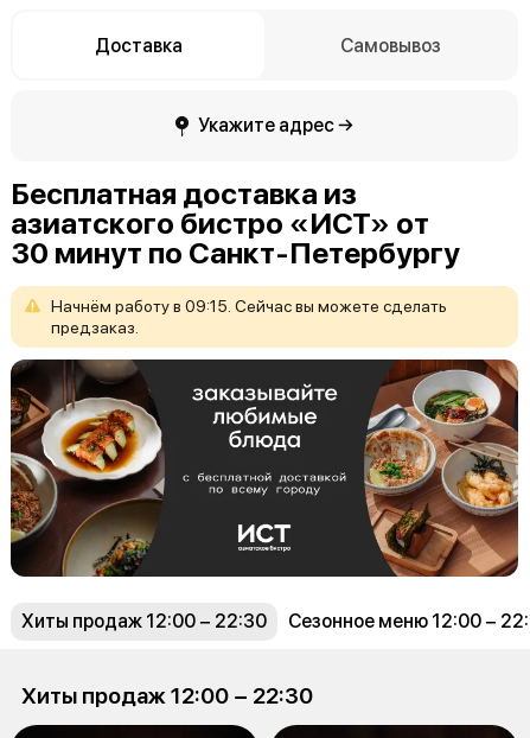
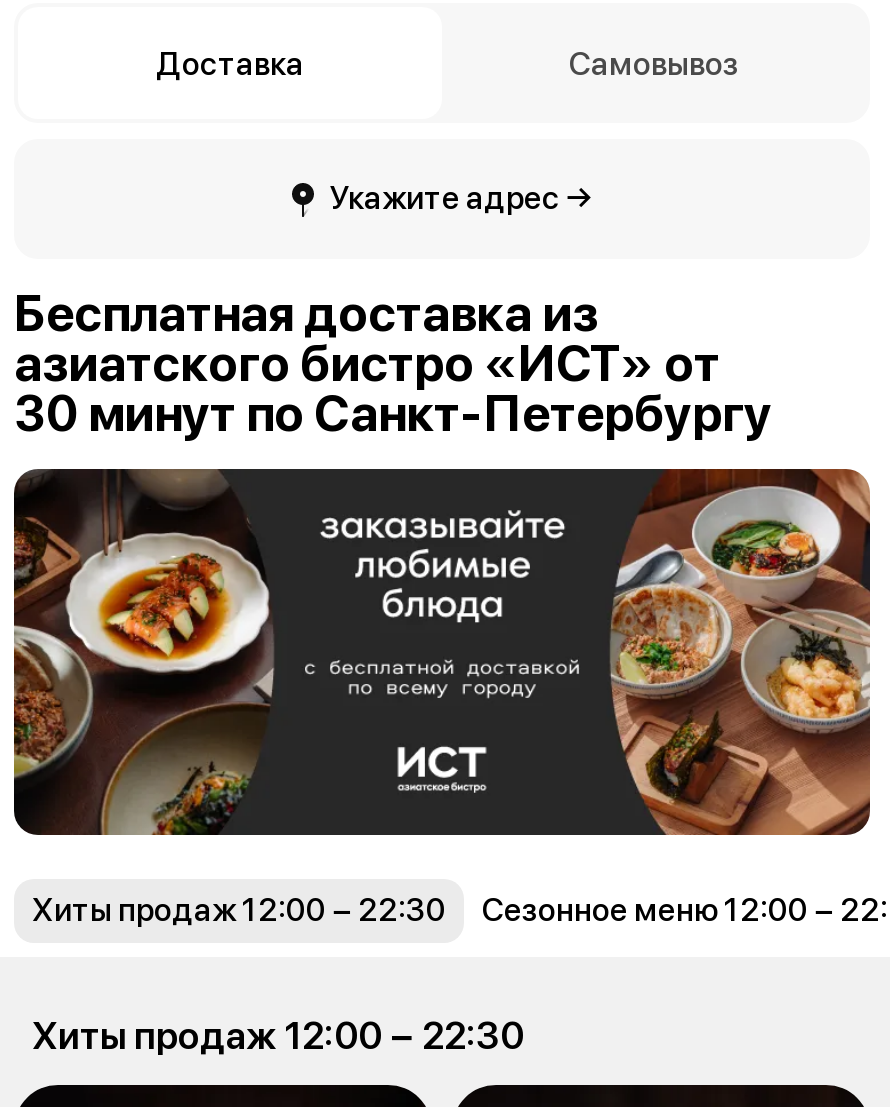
[51,297,447,337] Начнём работу в 09:15. Сейчас вы можете сделать | предзаказ. -> none

